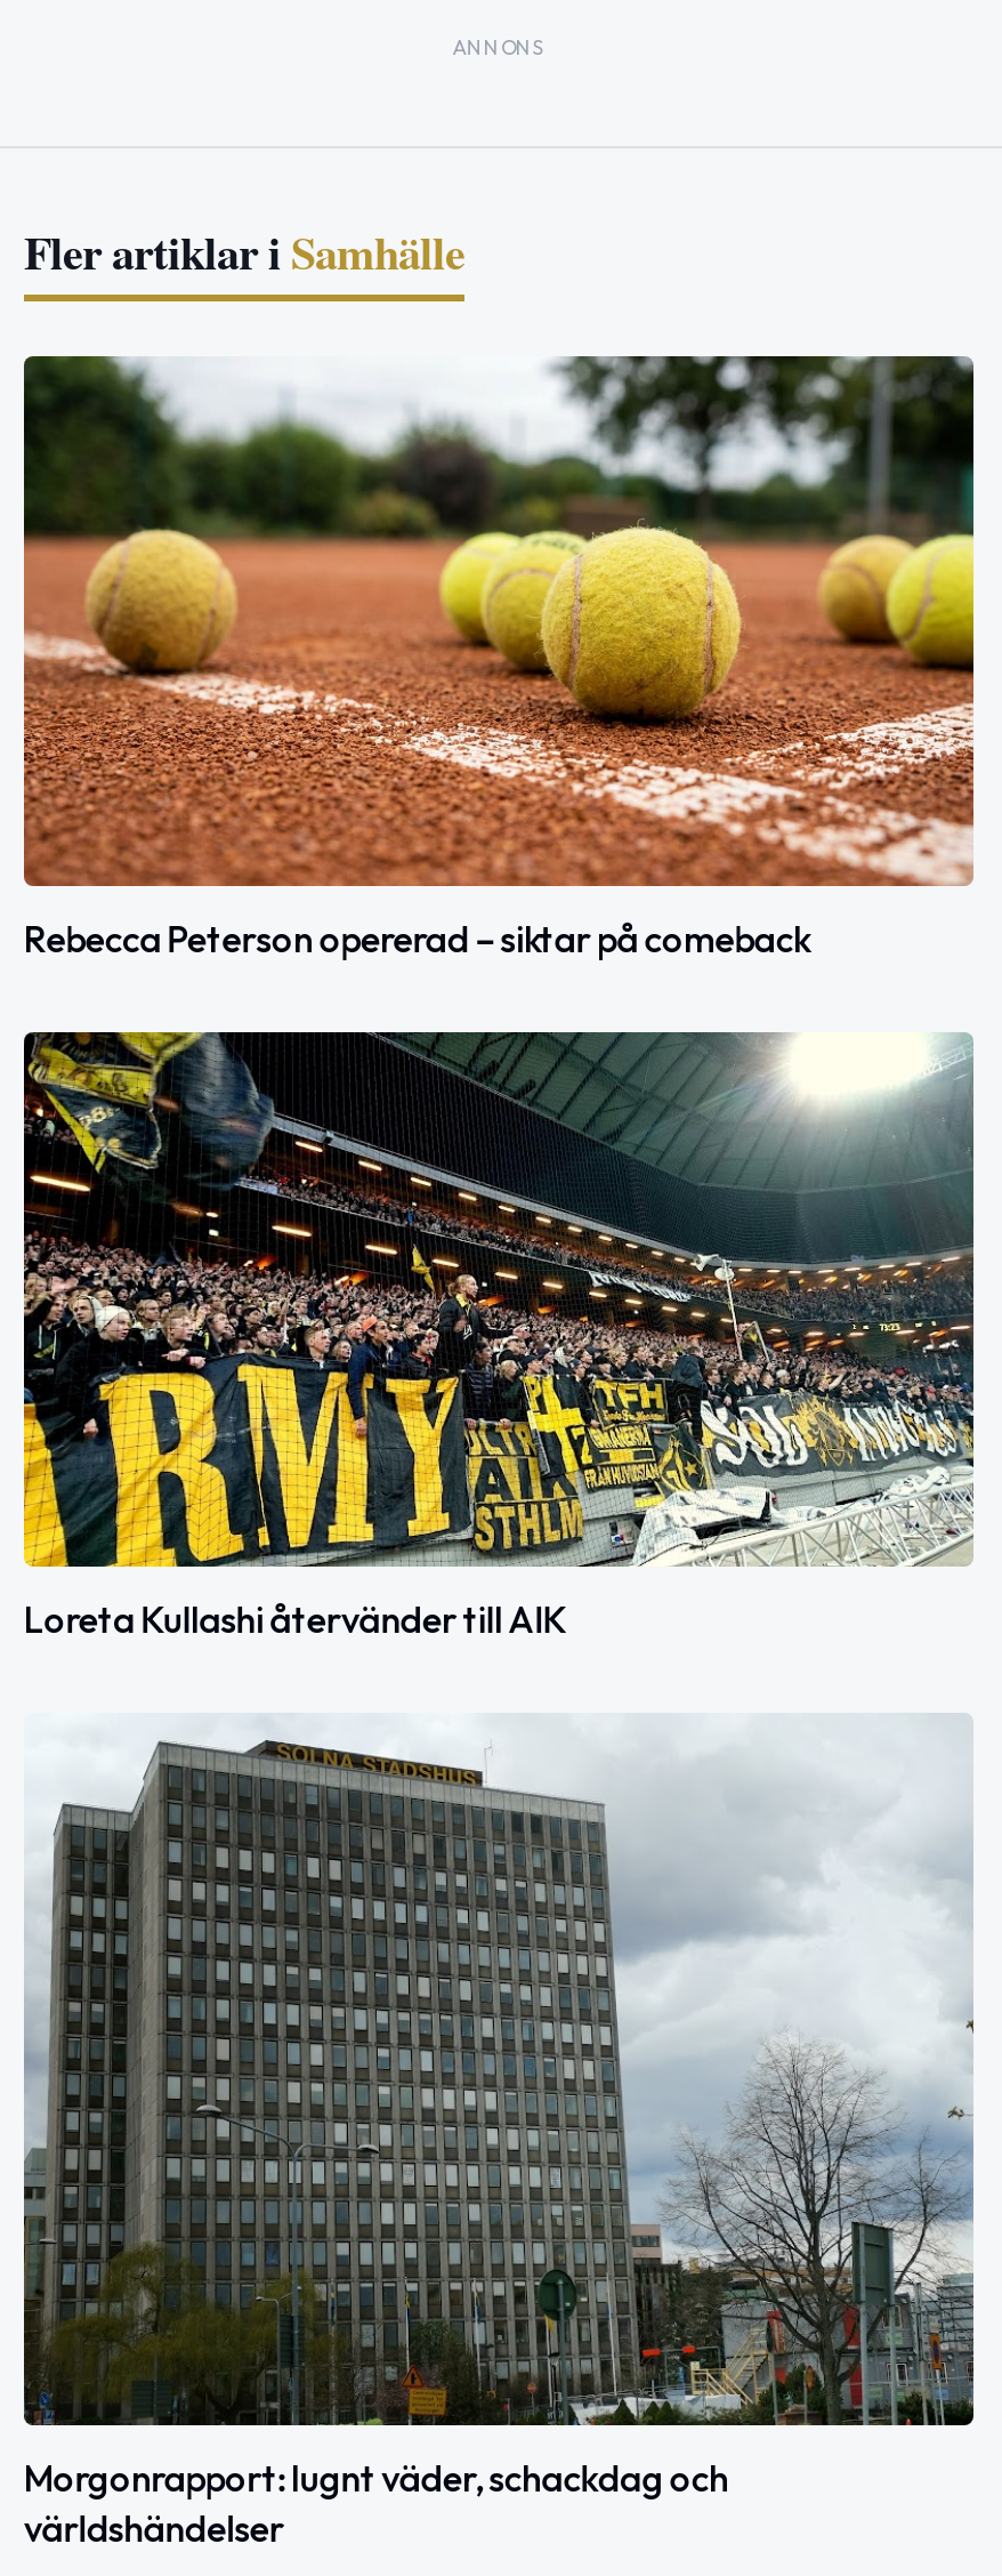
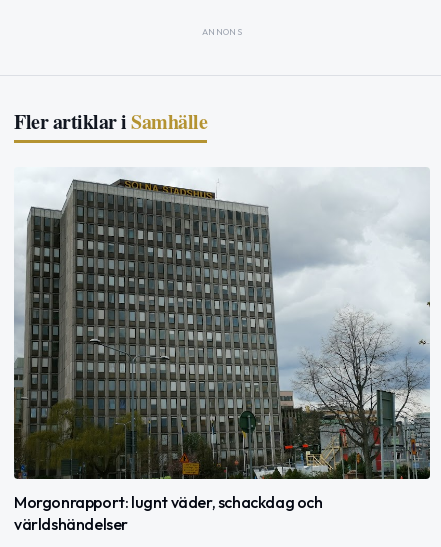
[22,354,976,962] [image] | Rebecca Peterson opererad – siktar på comeback -> none
[22,1030,976,1642] [image] | Loreta Kullashi återvänder till AIK -> none

